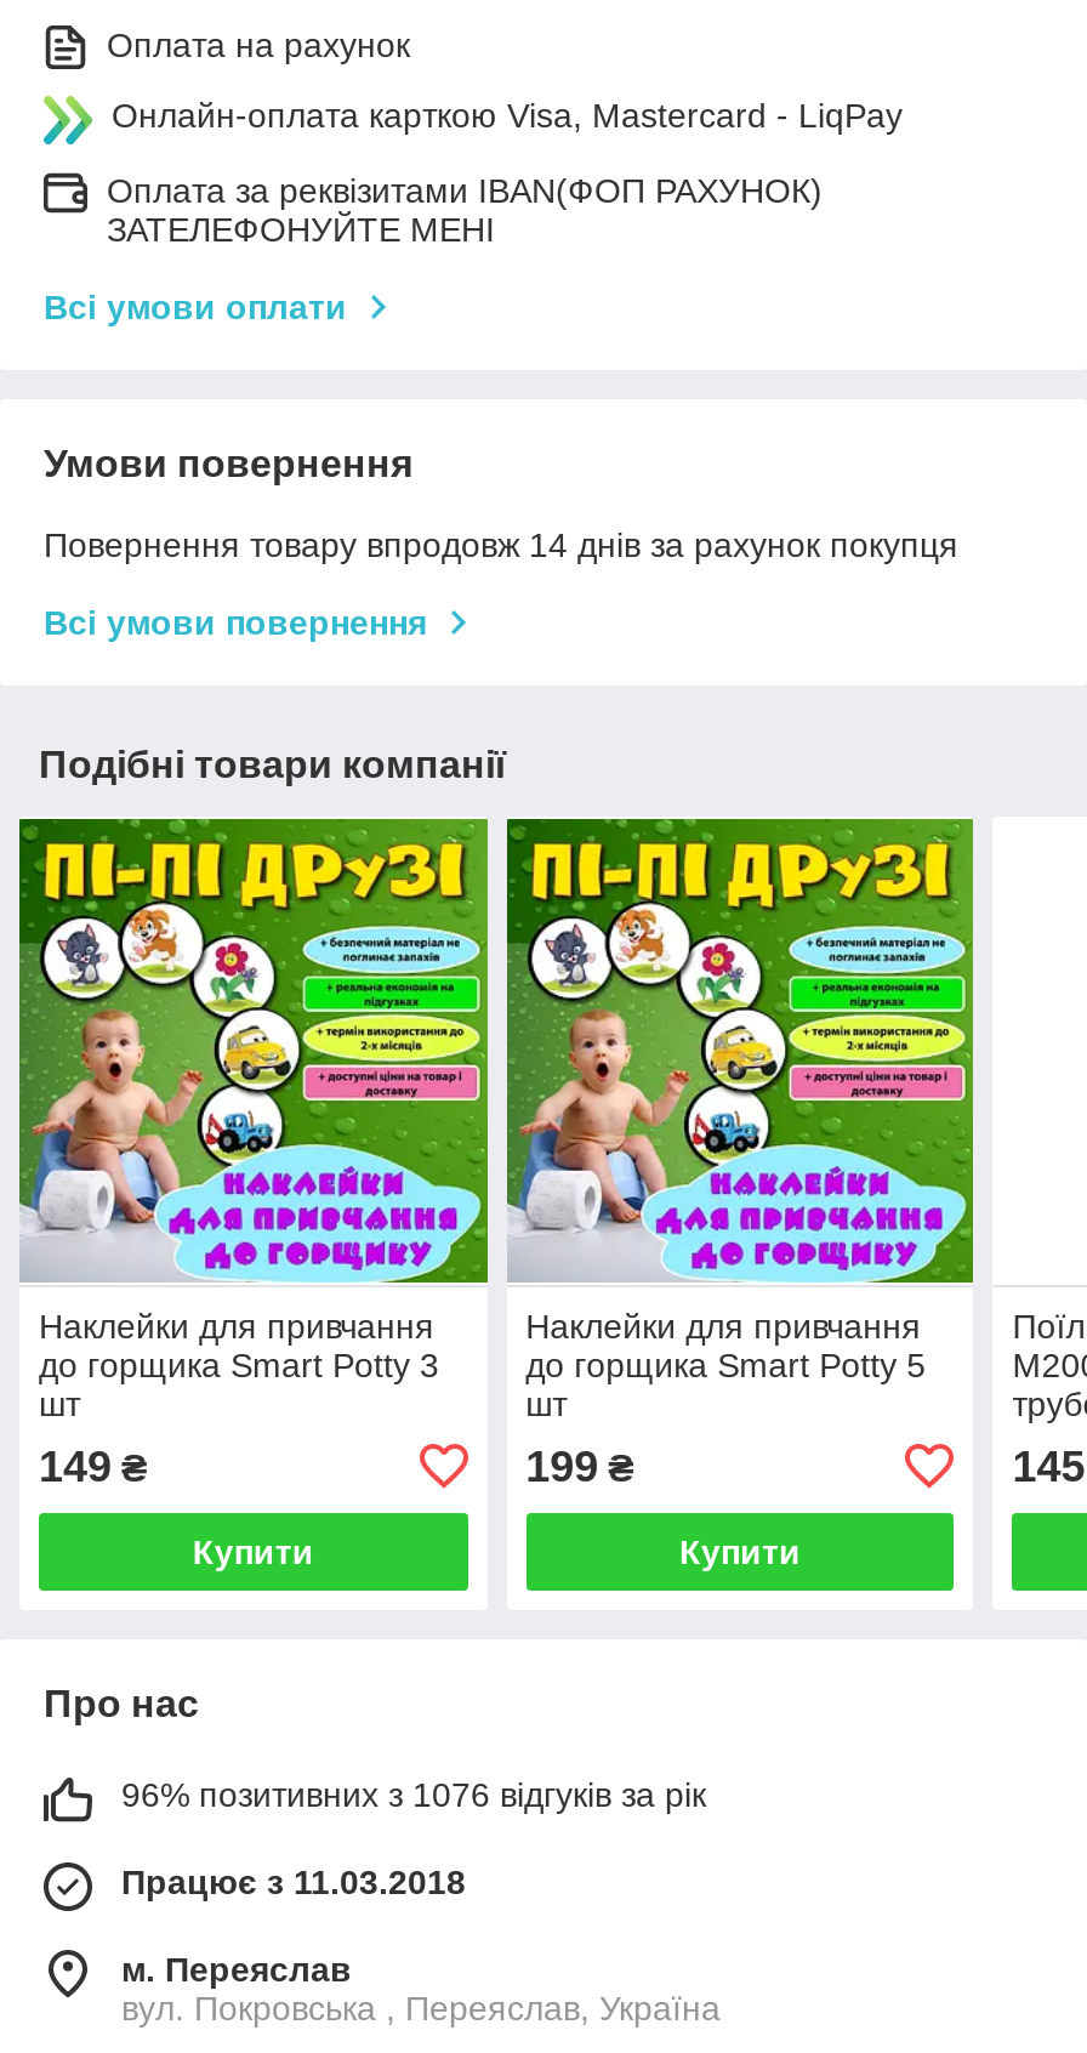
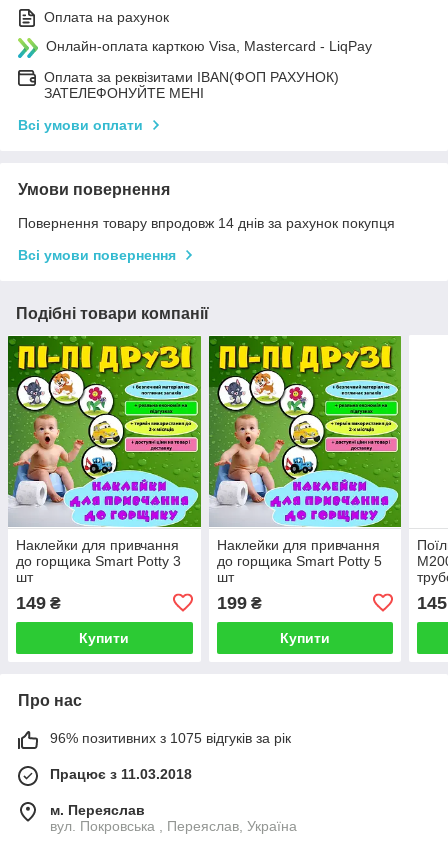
[121,1775,706,1813] 96% позитивних з 1076 відгуків за рік -> [50,730,291,746] 96% позитивних з 1075 відгуків за рік

